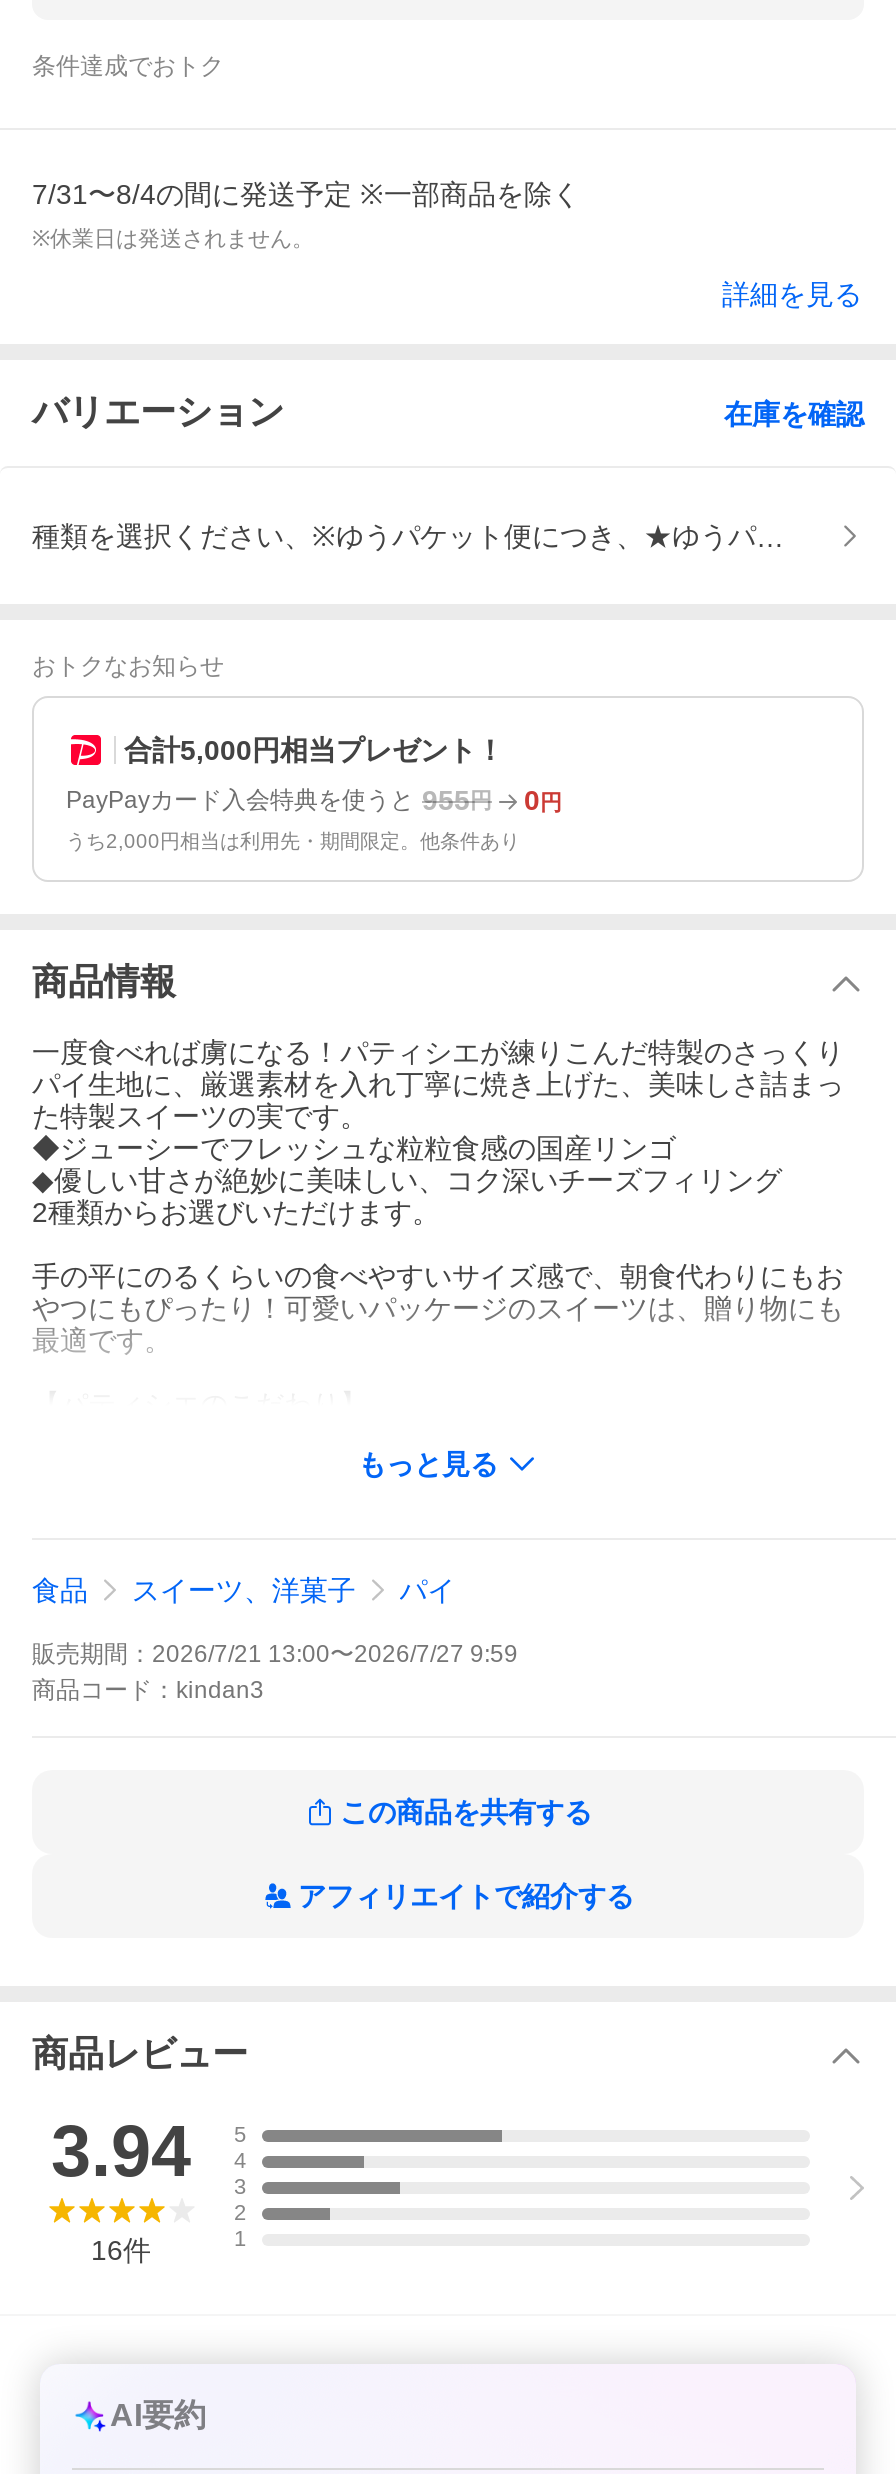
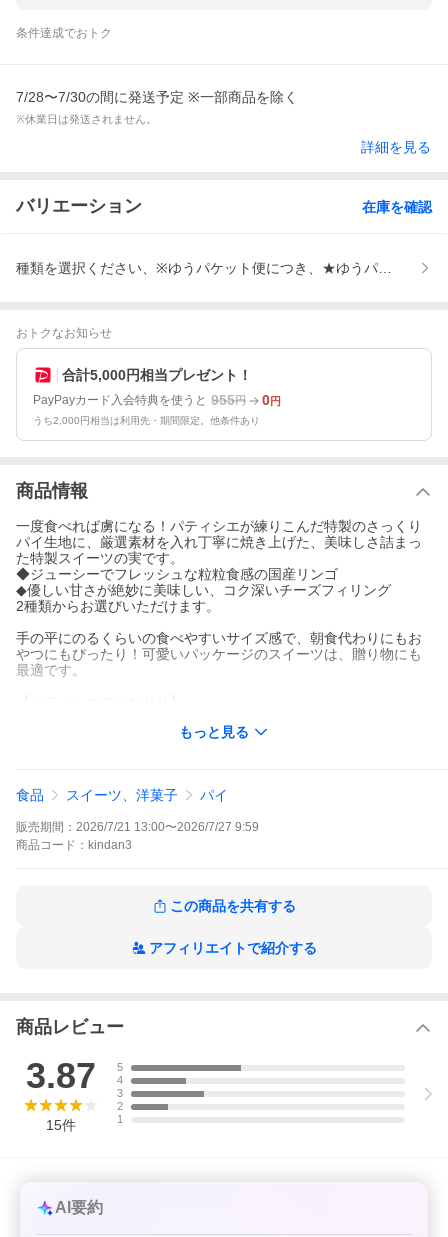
[32,178,580,210] 7/31〜8/4の間に発送予定 ※一部商品を除く -> [16,89,298,105] 7/28〜7/30の間に発送予定 ※一部商品を除く
[51,2111,246,2199] 3.94 5 4 3 -> [25,1055,123,1099] 3.87 5 4 3
[91,2235,151,2267] 16件 -> [45,1117,75,1133] 15件

